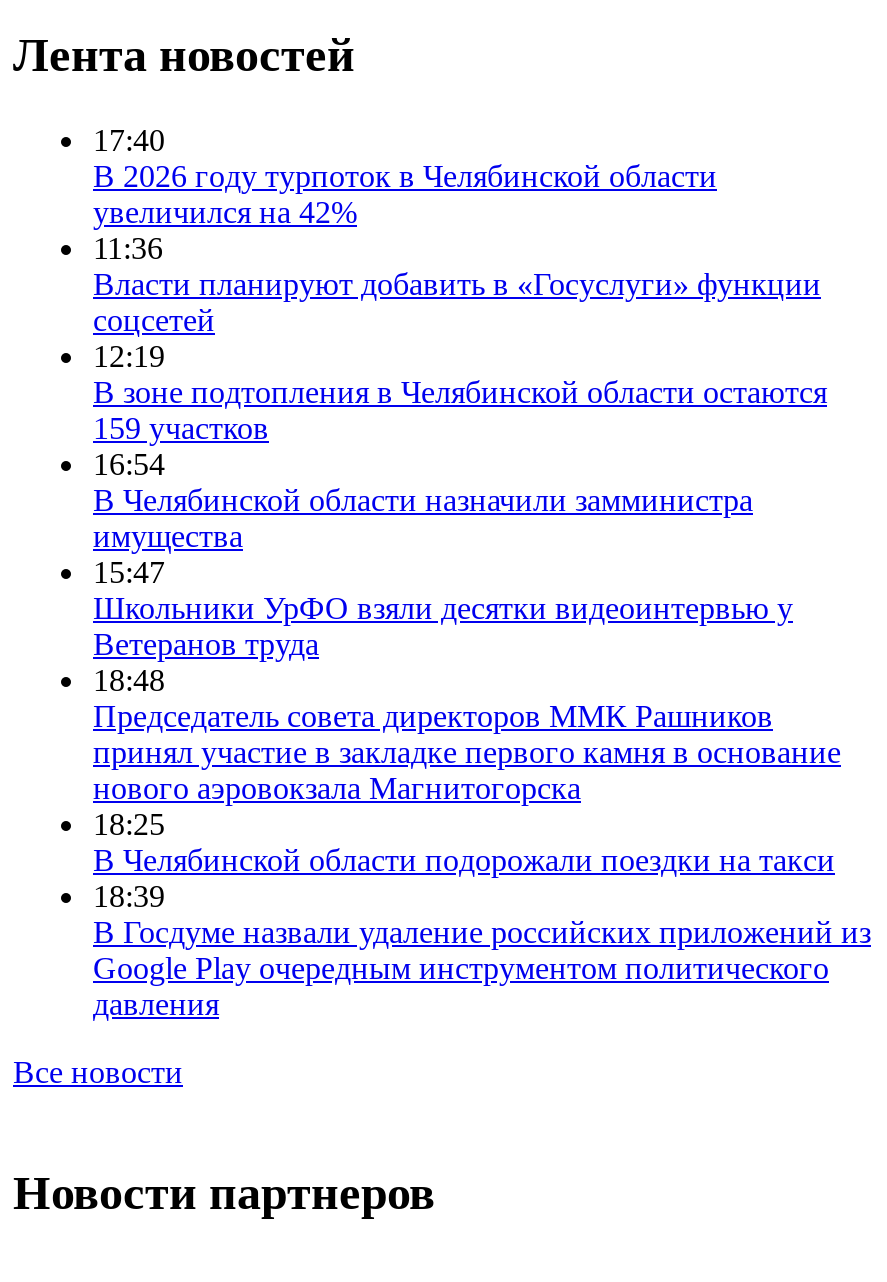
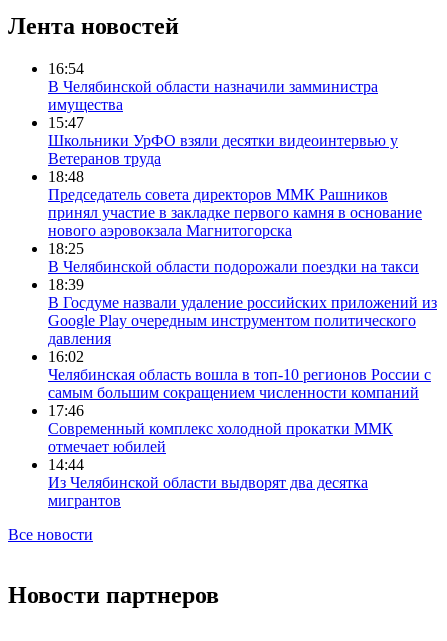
[93,123,827,445] 17:40 | В 2026 году турпоток в Челябинской области | увеличился на 42% | 11:36 | Власти планируют добавить в «Госуслуги» функции | соцсетей | 12:19 | В зоне подтопления в Челябинской области остаются | 159 участков -> none
moved [93,447,871,1021] -> [48,60,437,347]: 16:54 | В Челябинской области назначили замминистра | имущества | ... | Google Play очередным инструментом политического | давления
none -> [48,348,431,509] 16:02 | Челябинская область вошла в топ-10 регионов России с | самым большим сокращением численности компаний | 17:46 | Современный комплекс холодной прокатки ММК | отмечает юбилей | 14:44 | Из Челябинской области выдворят два десятка | мигрантов

